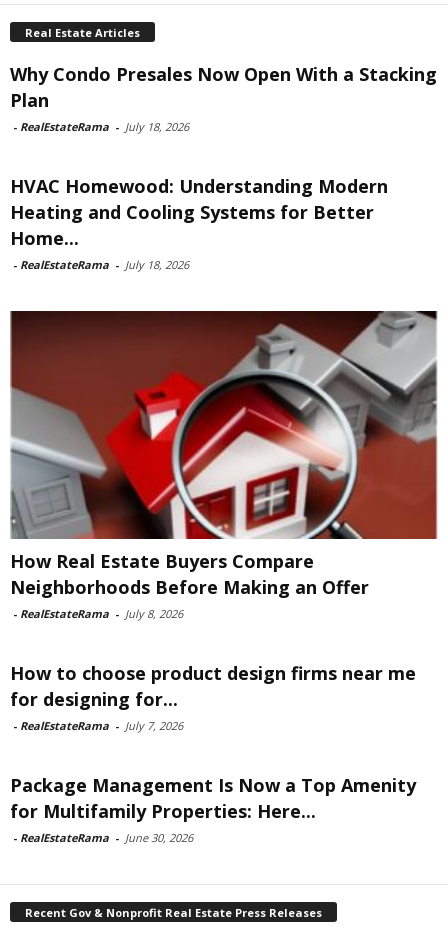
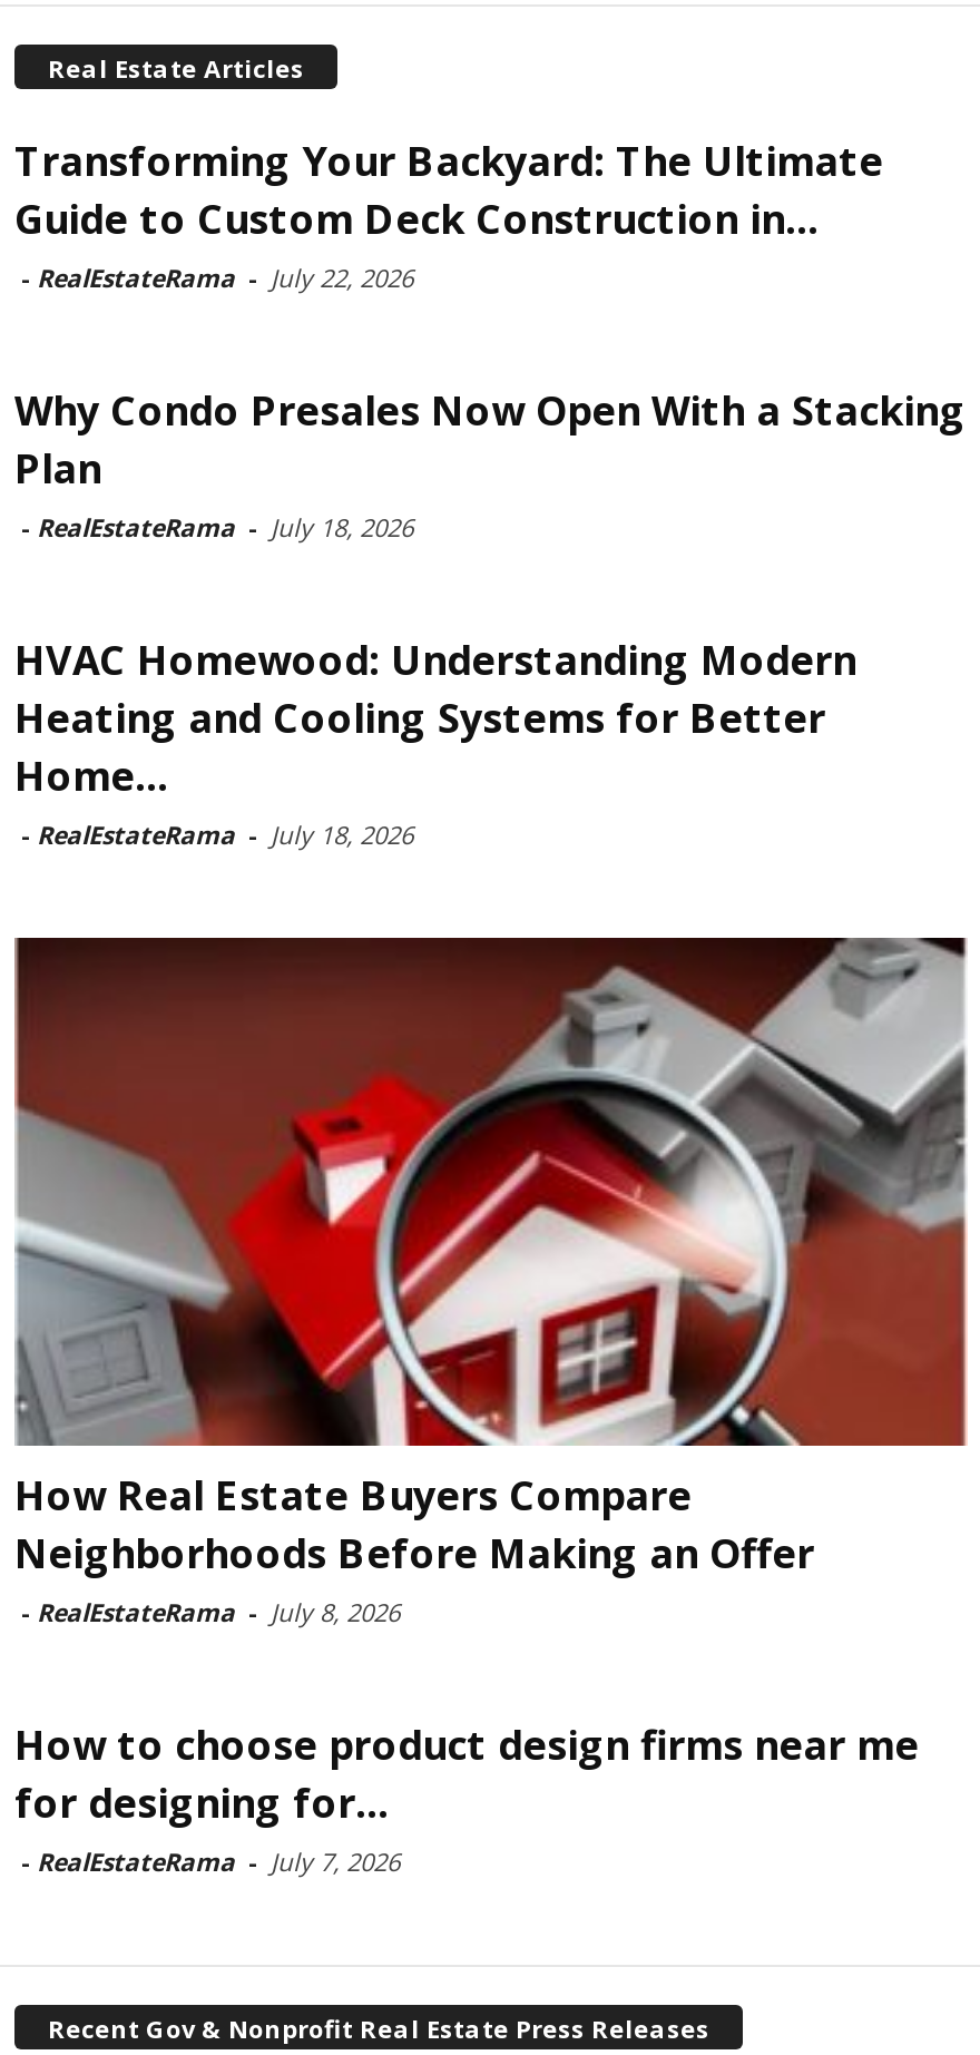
none -> [14,133,883,294] Transforming Your Backyard: The Ultimate | Guide to Custom Deck Construction in... | - RealEstateRama - July 22, 2026
moved [9,62,439,733] -> [12,383,970,1878]: [image] | Why Condo Presales Now Open With a Stacking | Plan | ... | for designing for... | - RealEstateRama - July 7, 2026
[10,773,416,845] Package Management Is Now a Top Amenity | for Multifamily Properties: Here... | - RealEstateRama - June 30, 2026 -> none

